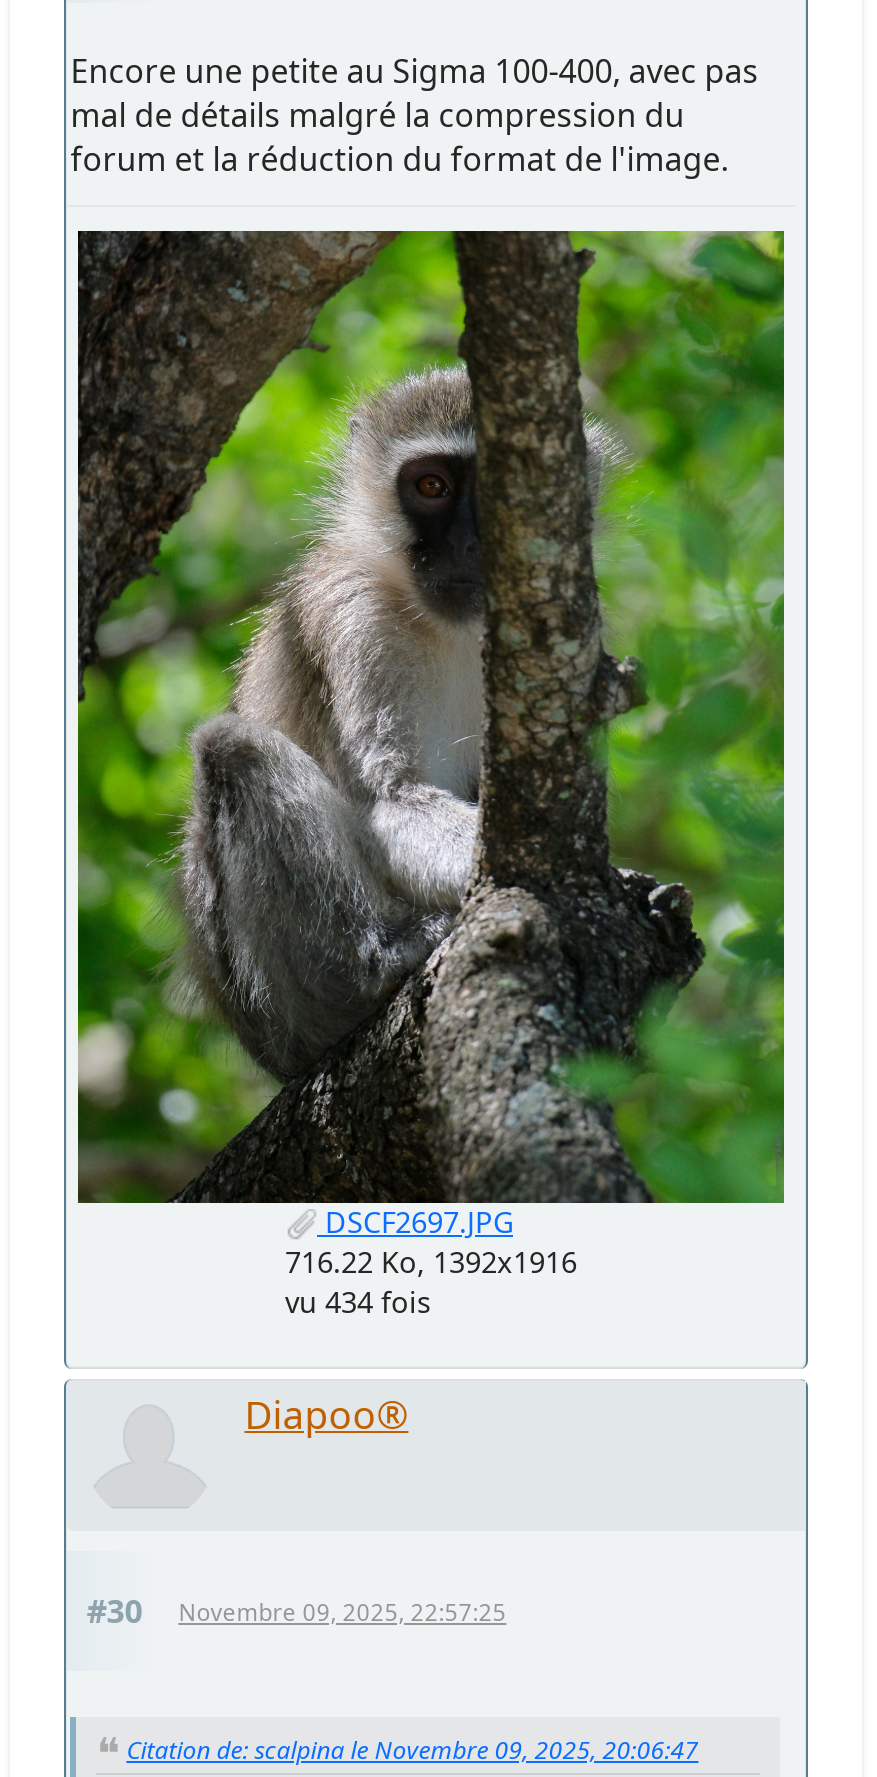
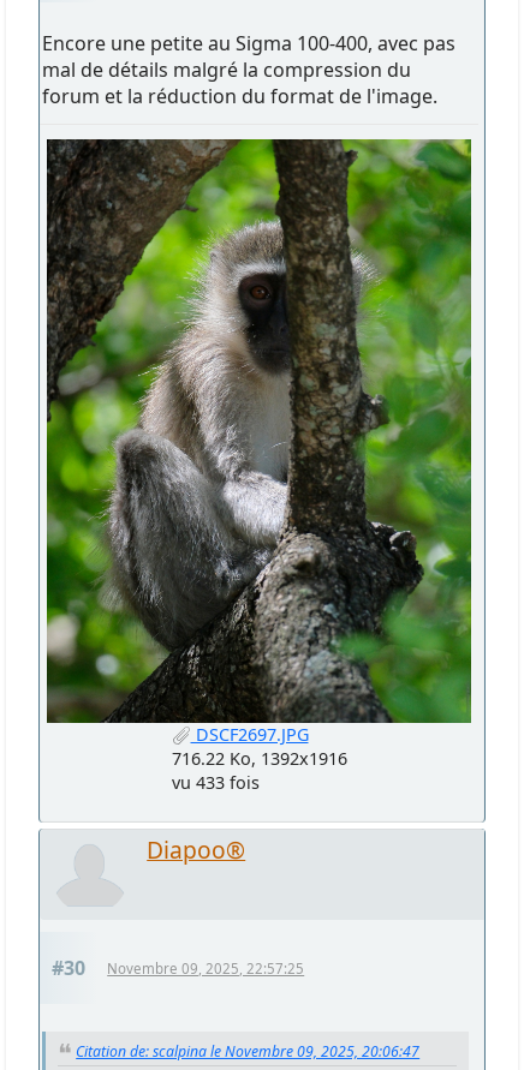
[285,1282,431,1320] vu 434 fois -> [171,770,259,793] vu 433 fois

